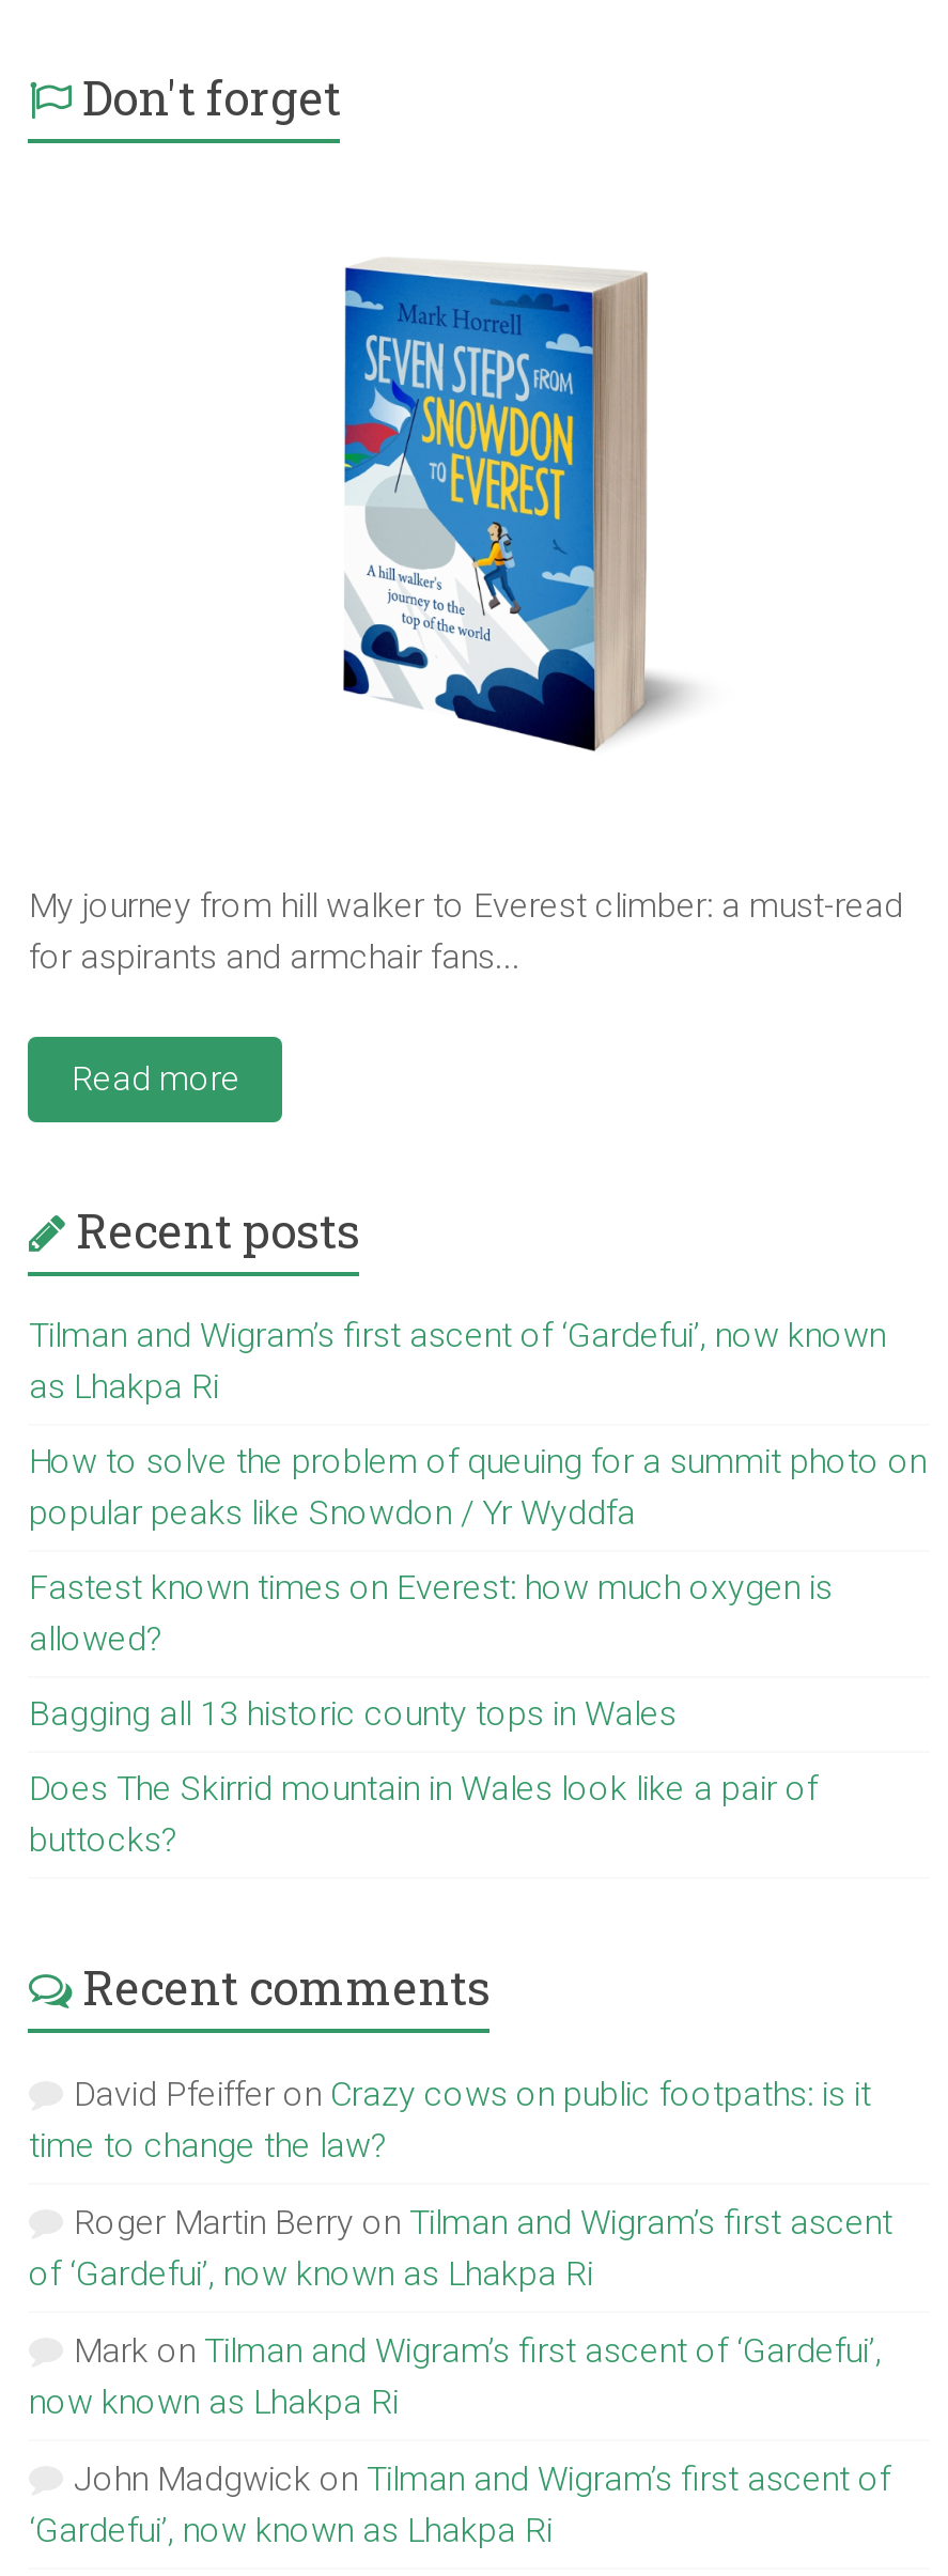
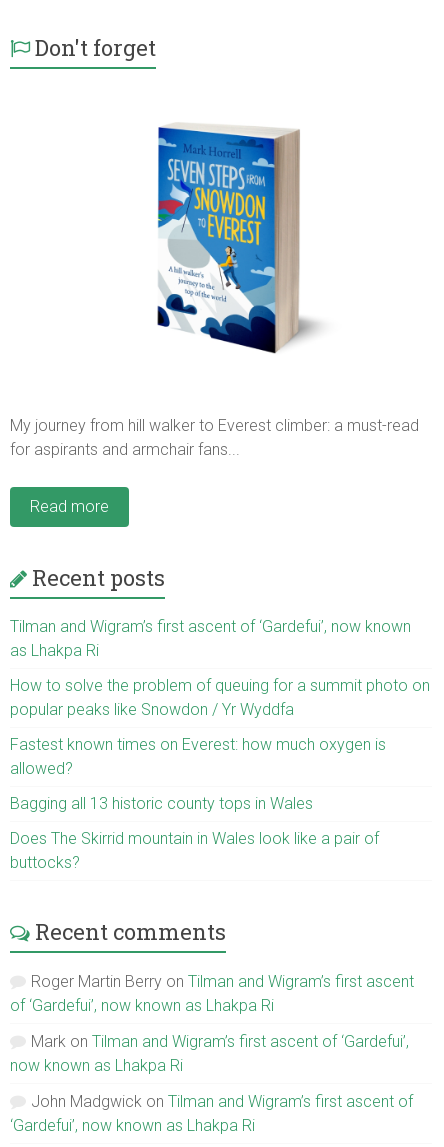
[29,2074,871,2166] David Pfeiffer on Crazy cows on public footpaths: is it | time to change the law? -> none

